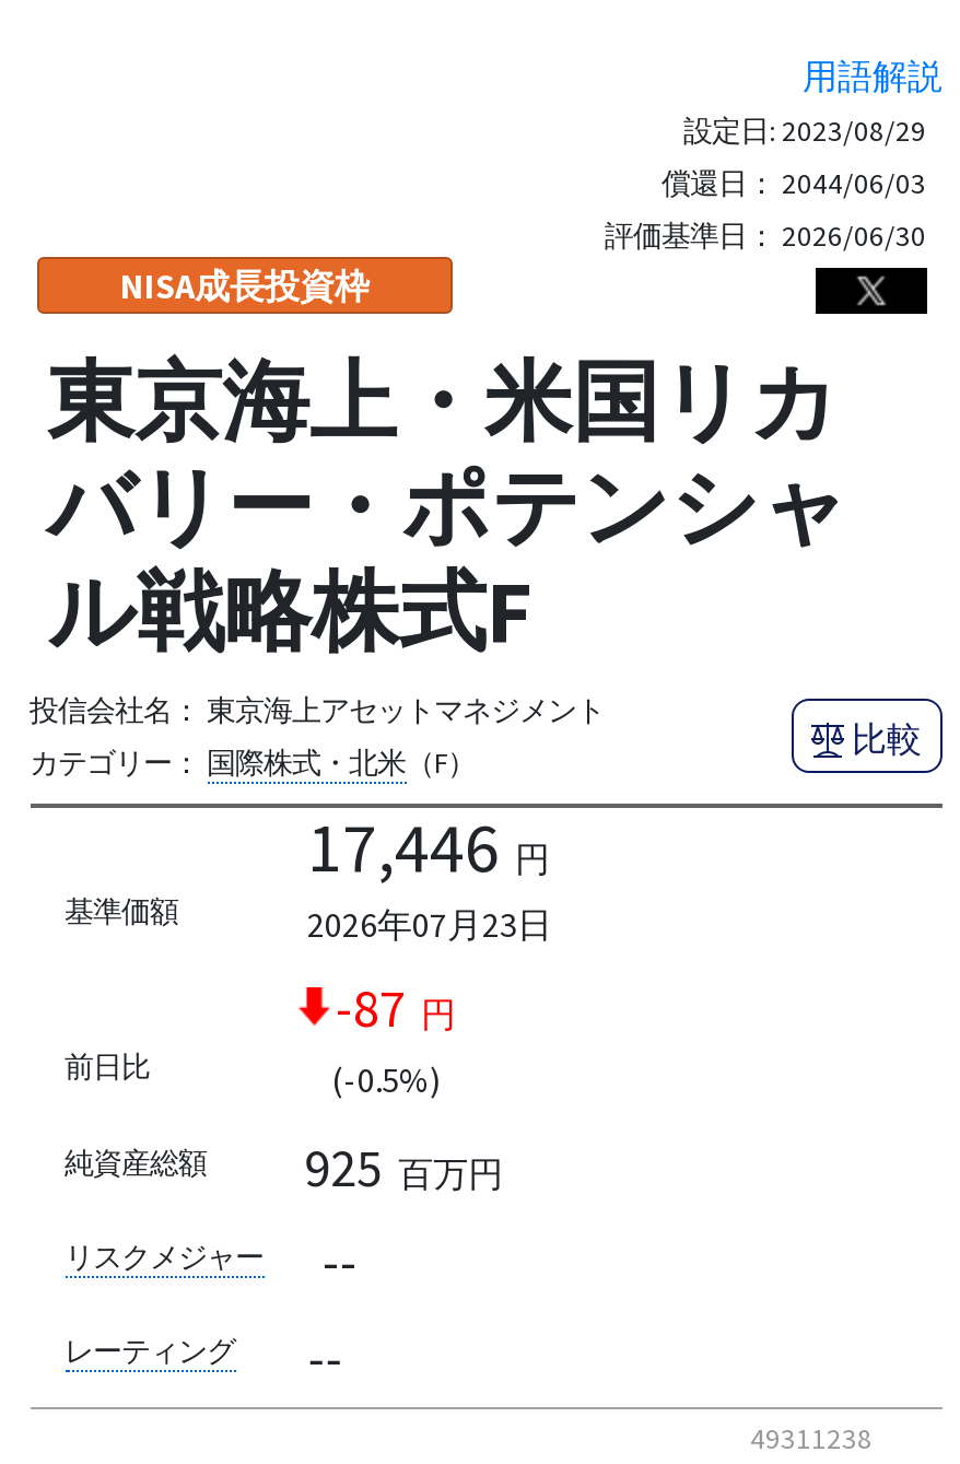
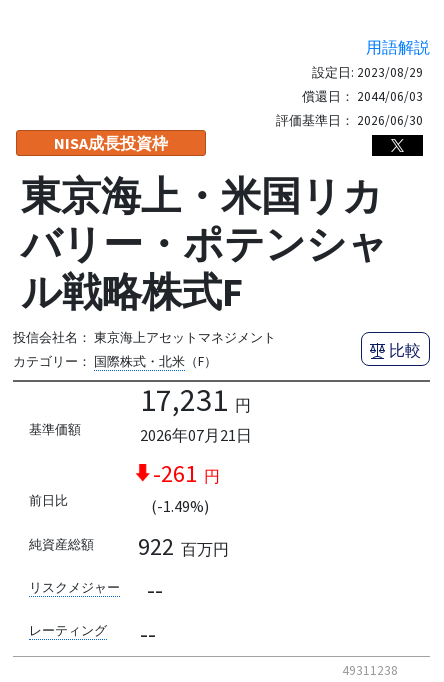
[307,803,550,890] 17,446 円 -> [139,380,250,420] 17,231 円
[307,901,552,945] 2026年07月23日 -> [139,425,251,445] 2026年07月21日
[336,973,456,1041] -87 円 -> [152,458,219,489] -261 円
[331,1056,441,1100] (-0.5%) -> [150,496,208,516] (-1.49%)
[304,1134,503,1201] 925 百万円 -> [138,531,229,562] 922 百万円

